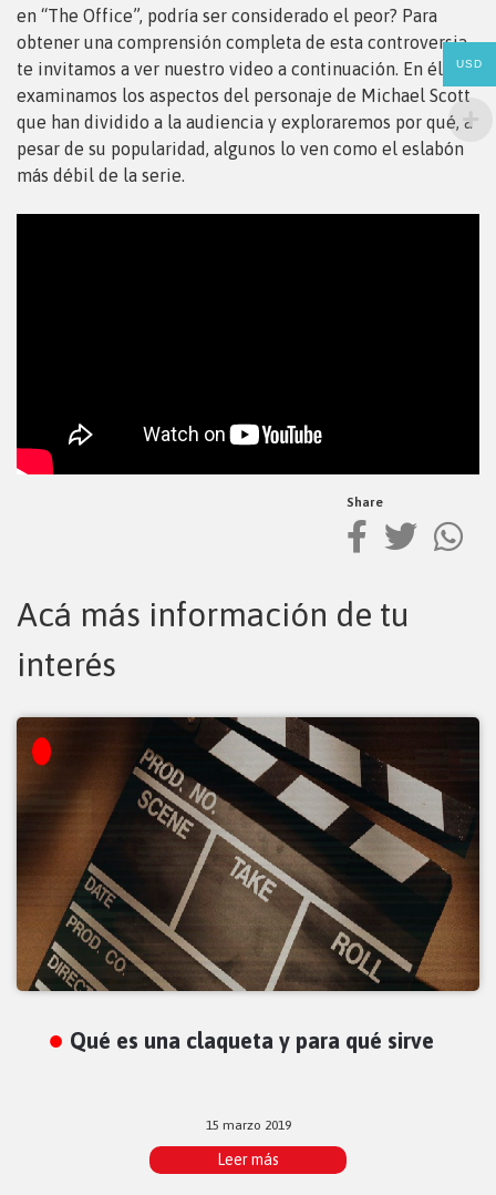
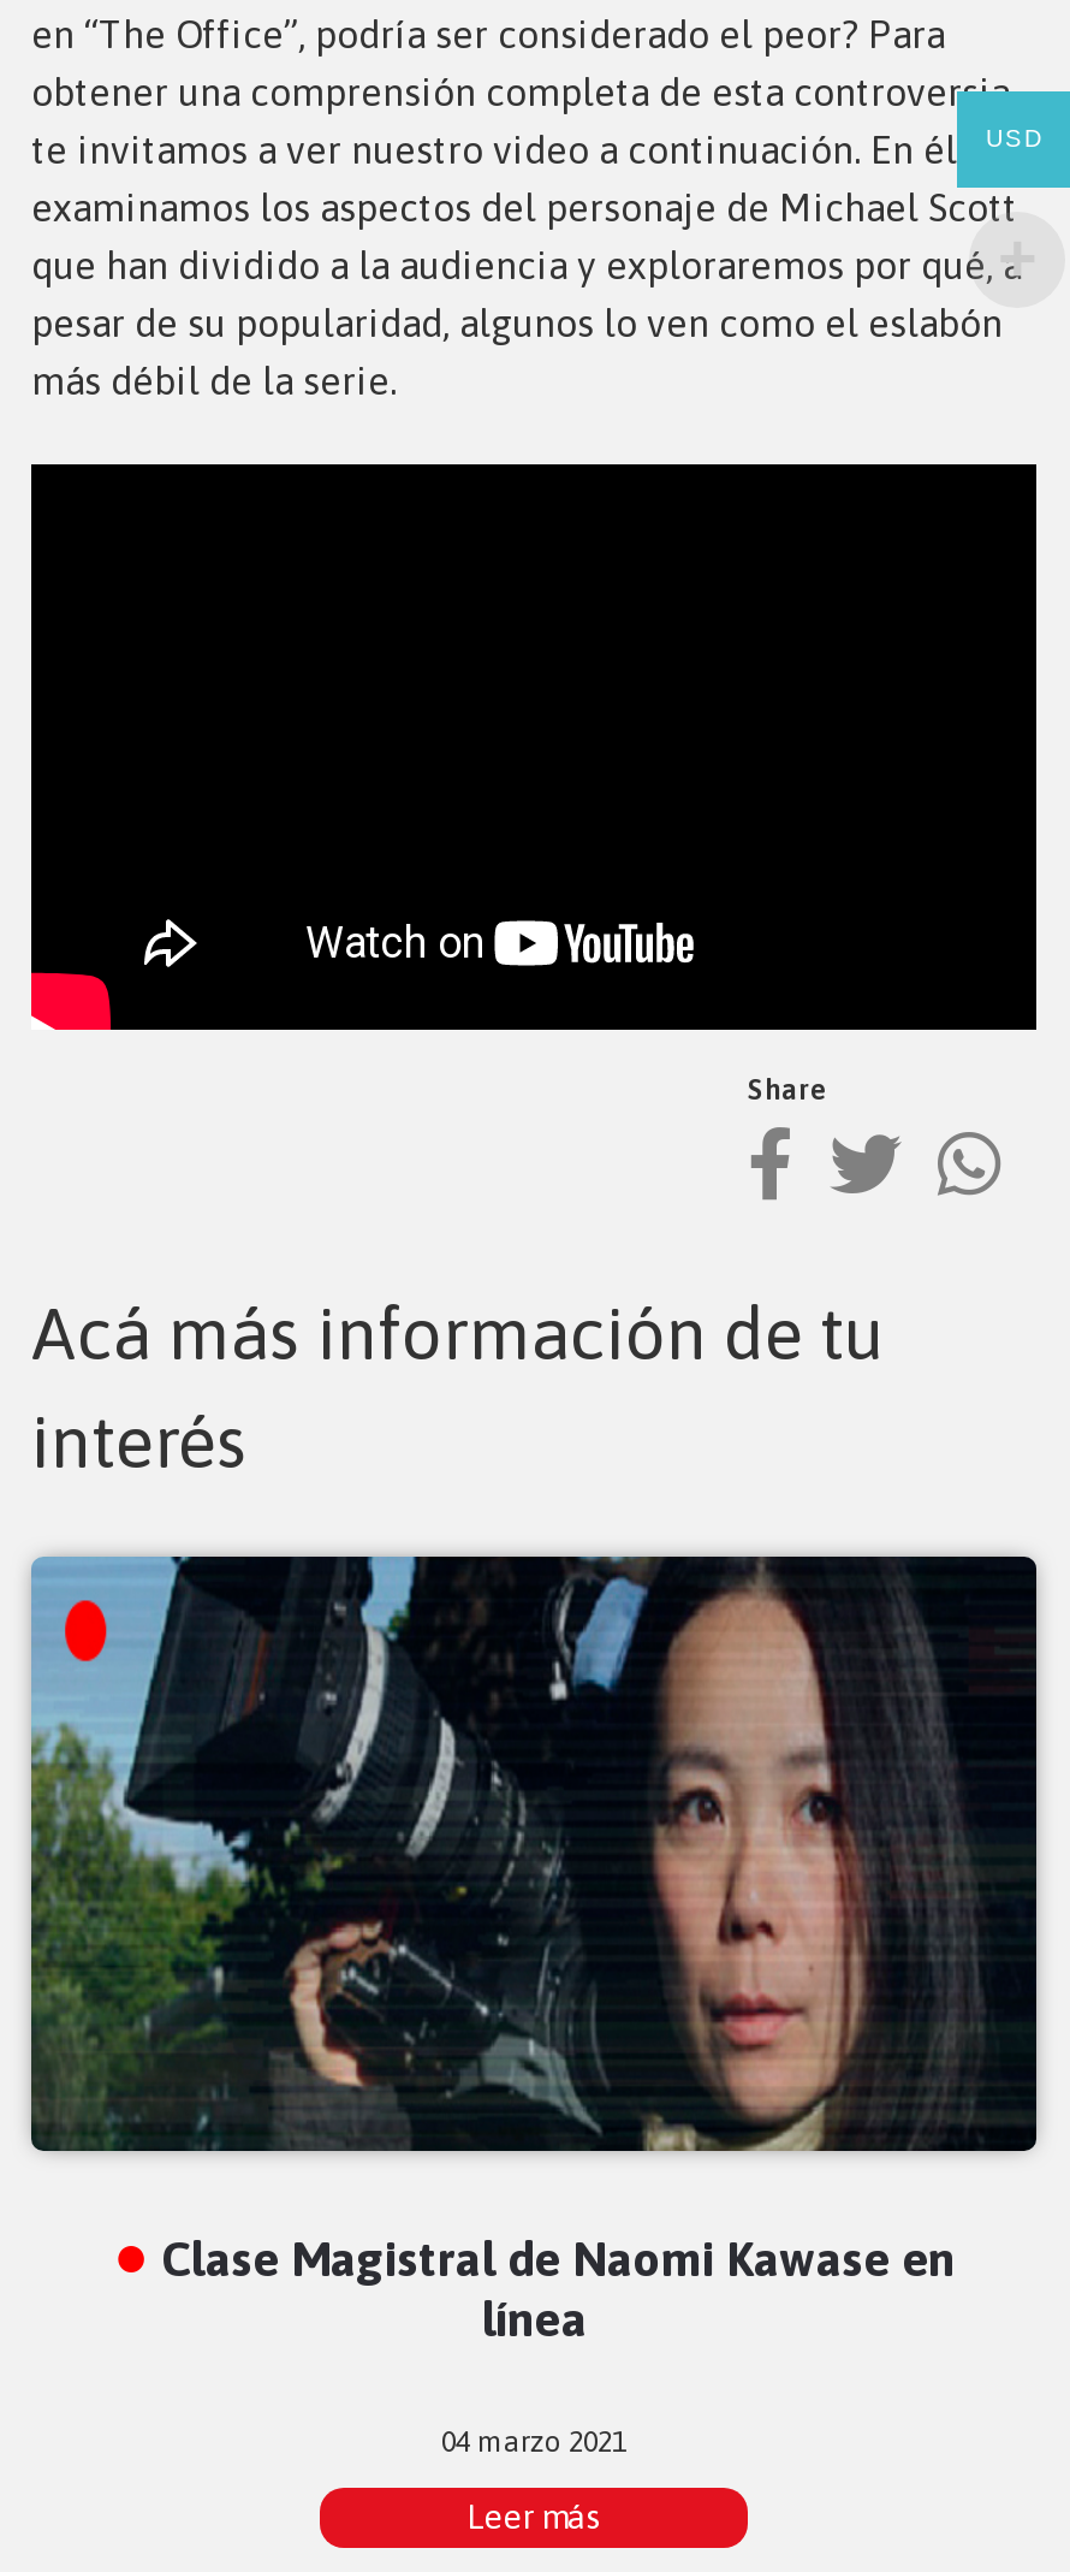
[15,716,479,1053] [image] | Qué es una claqueta y para qué sirve -> [29,1554,1036,2346] [image] | Clase Magistral de Naomi Kawase en | línea
[205,1117,291,1133] 15 marzo 2019 -> [441,2425,626,2459] 04 marzo 2021

